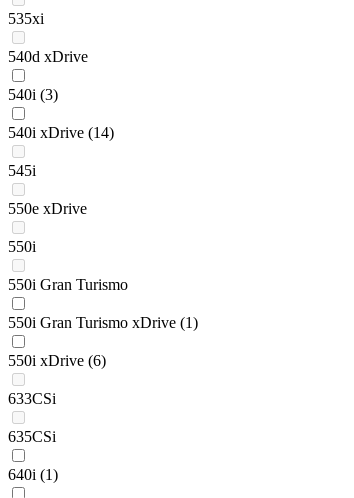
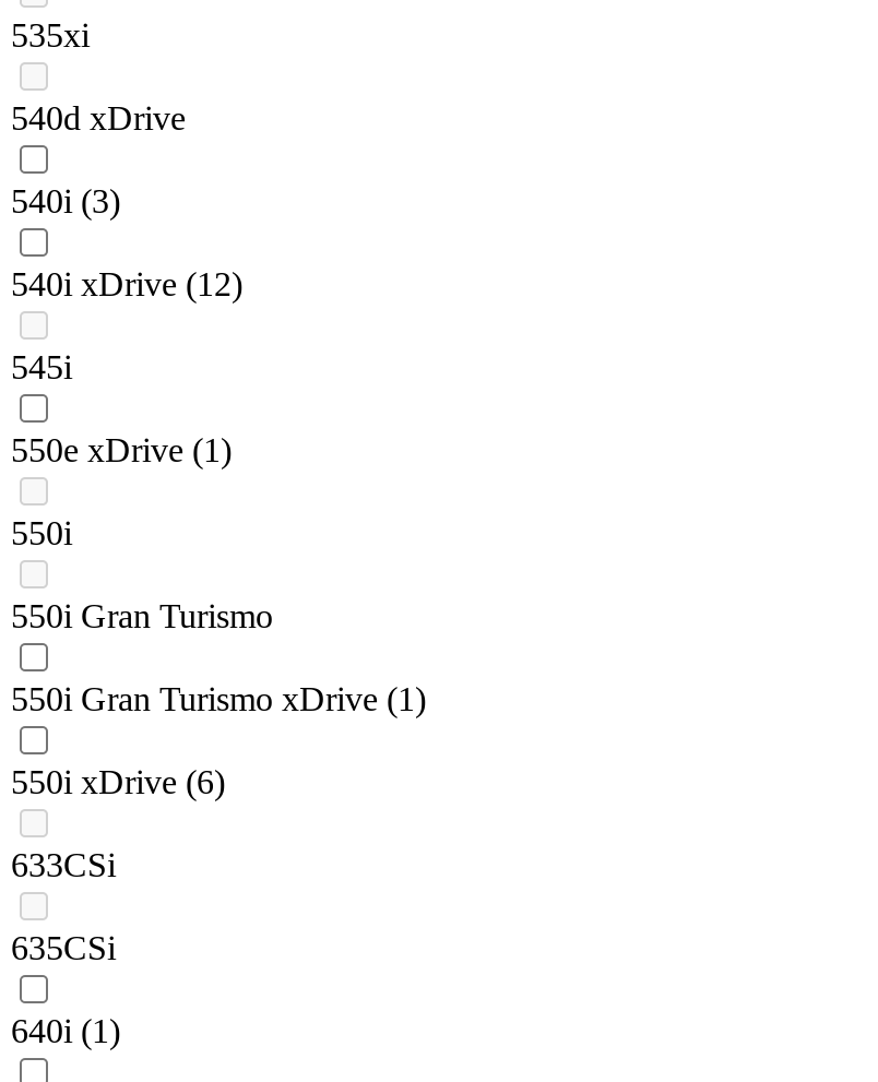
[8,124,114,141] 540i xDrive (14) -> [11,266,242,303] 540i xDrive (12)
[8,200,87,217] 550e xDrive -> [11,432,232,469] 550e xDrive (1)

